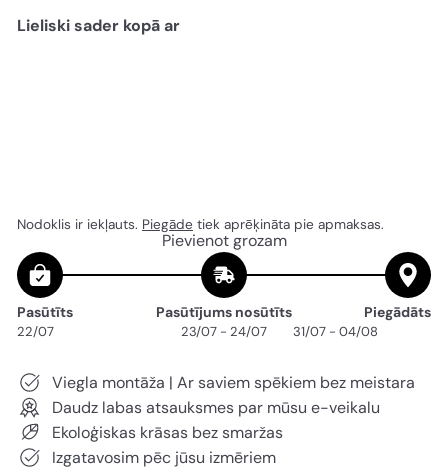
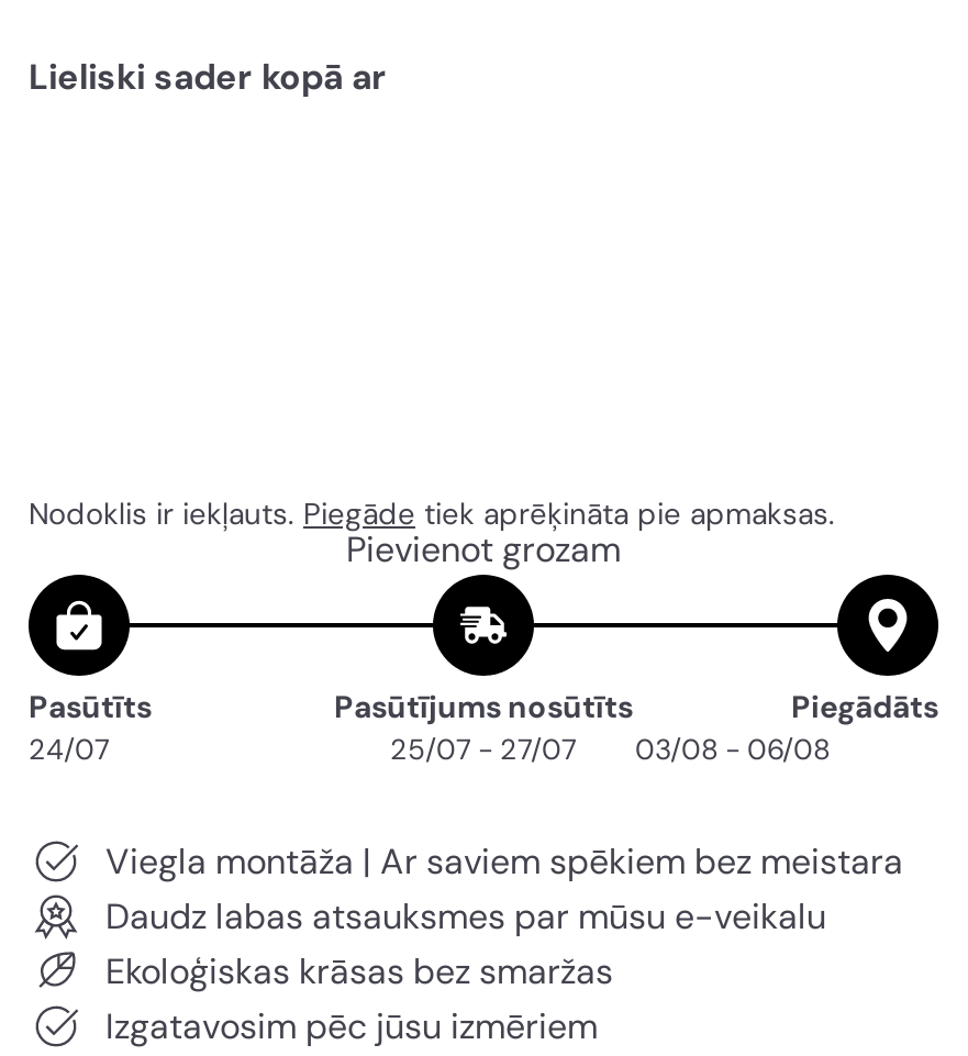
[17,323,54,340] 22/07 -> [29,731,110,769] 24/07
[181,323,267,340] 23/07 - 24/07 -> [390,731,577,769] 25/07 - 27/07
[293,323,378,340] 31/07 - 04/08 -> [635,731,831,769] 03/08 - 06/08

